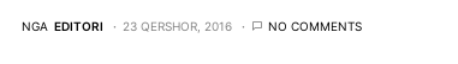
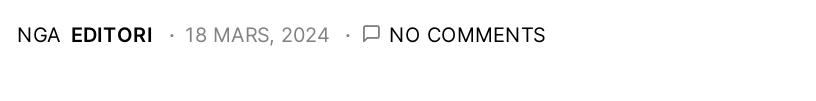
[22,19,232,33] NGA EDITORI 23 QERSHOR, 2016 -> [17,22,329,46] NGA EDITORI 18 MARS, 2024

